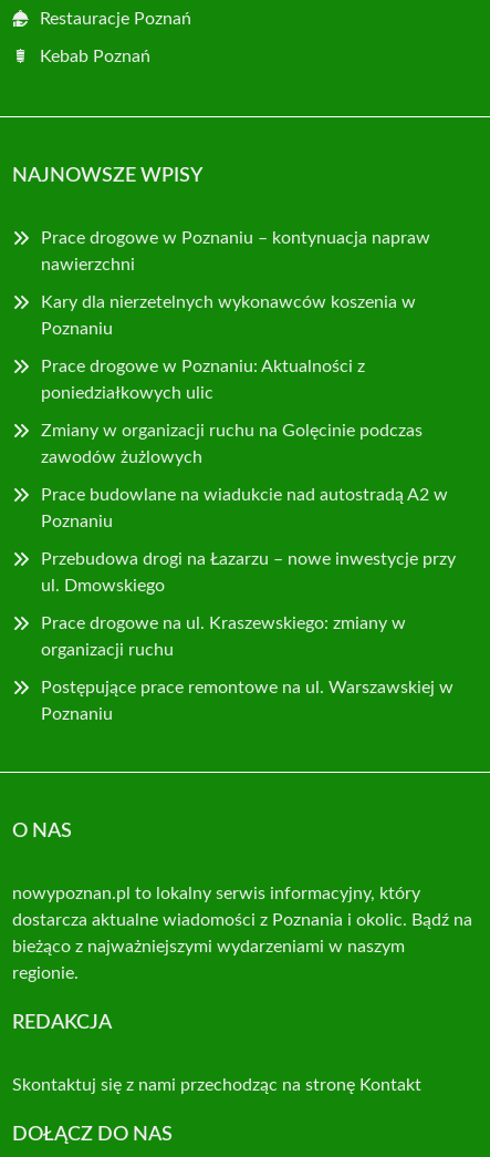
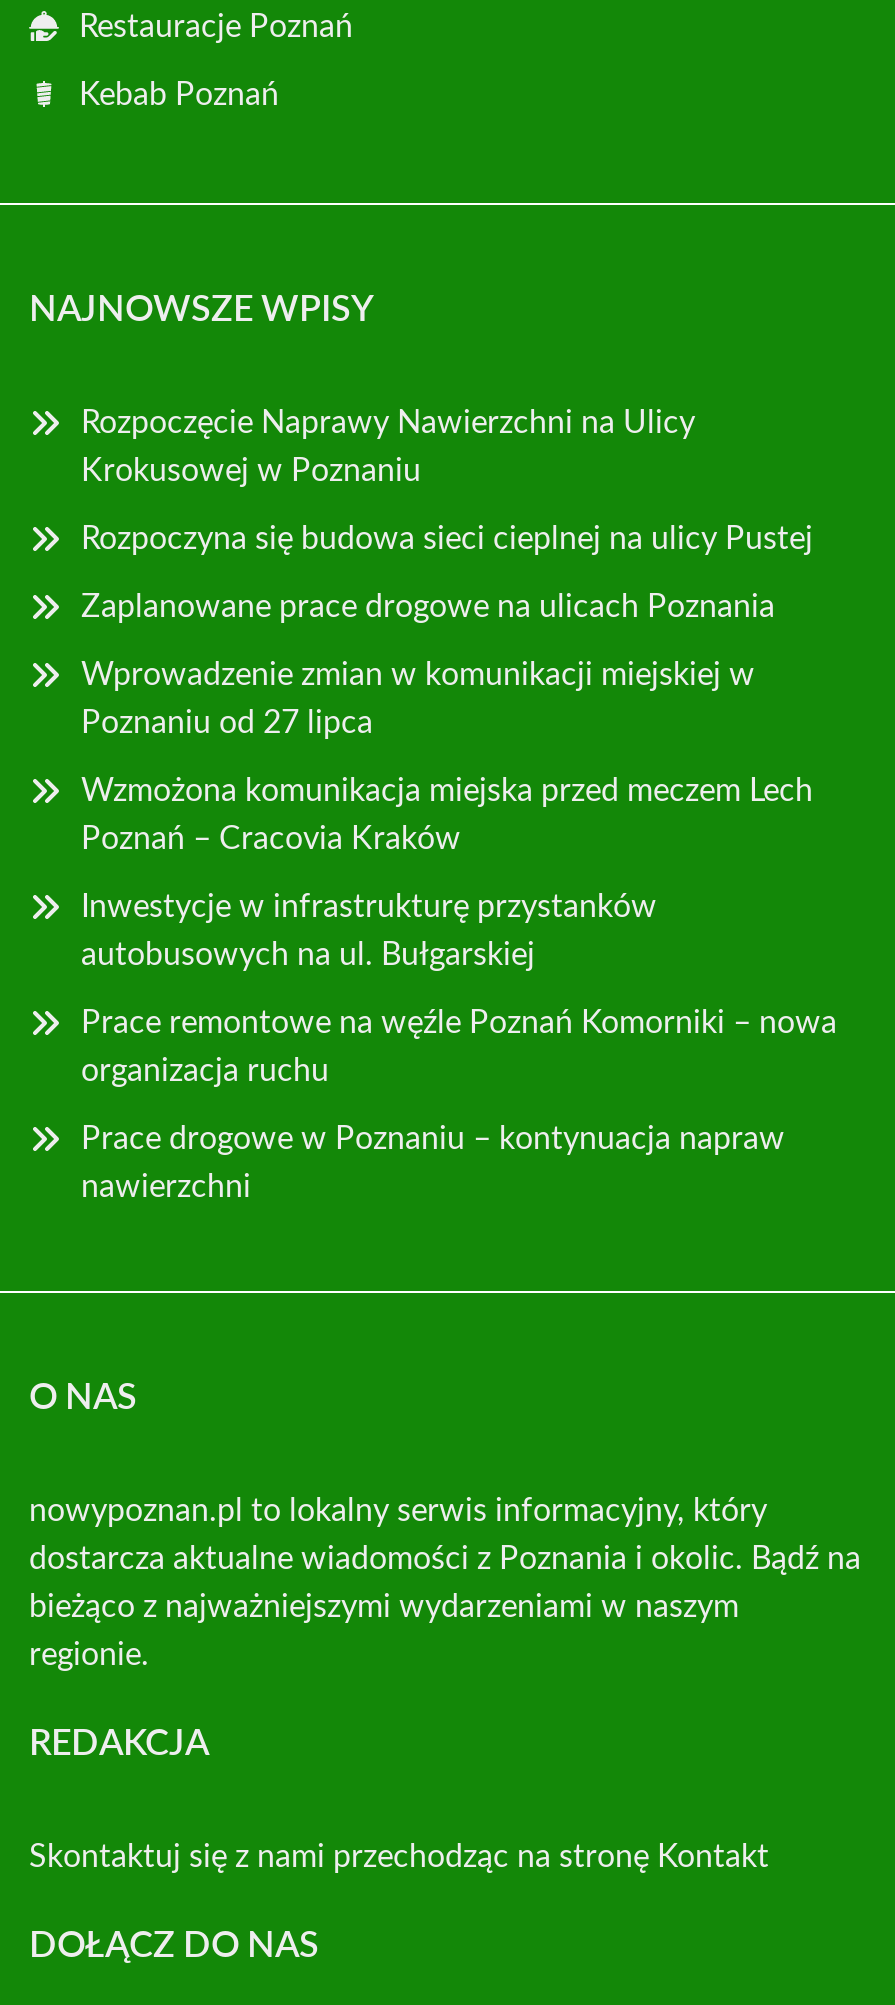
none -> [81,407,837,1087] Rozpoczęcie Naprawy Nawierzchni na Ulicy | Krokusowej w Poznaniu | Rozpoczyna się budowa sieci cieplnej na ulicy Pustej | Zaplanowane prace drogowe na ulicach Poznania | Wprowadzenie zmian w komunikacji miejskiej w | Poznaniu od 27 lipca | Wzmożona komunikacja miejska przed meczem Lech | Poznań – Cracovia Kraków | Inwestycje w infrastrukturę przystanków | autobusowych na ul. Bułgarskiej | Prace remontowe na węźle Poznań Komorniki – nowa | organizacja ruchu
moved [41,229,430,273] -> [81,1123,785,1203]: Prace drogowe w Poznaniu – kontynuacja napraw | nawierzchni
[41,293,456,723] Kary dla nierzetelnych wykonawców koszenia w | Poznaniu | Prace drogowe w Poznaniu: Aktualności z | poniedziałkowych ulic | Zmiany w organizacji ruchu na Golęcinie podczas | zawodów żużlowych | Prace budowlane na wiadukcie nad autostradą A2 w | Poznaniu | Przebudowa drogi na Łazarzu – nowe inwestycje przy | ul. Dmowskiego | Prace drogowe na ul. Kraszewskiego: zmiany w | organizacji ruchu | Postępujące prace remontowe na ul. Warszawskiej w | Poznaniu -> none

